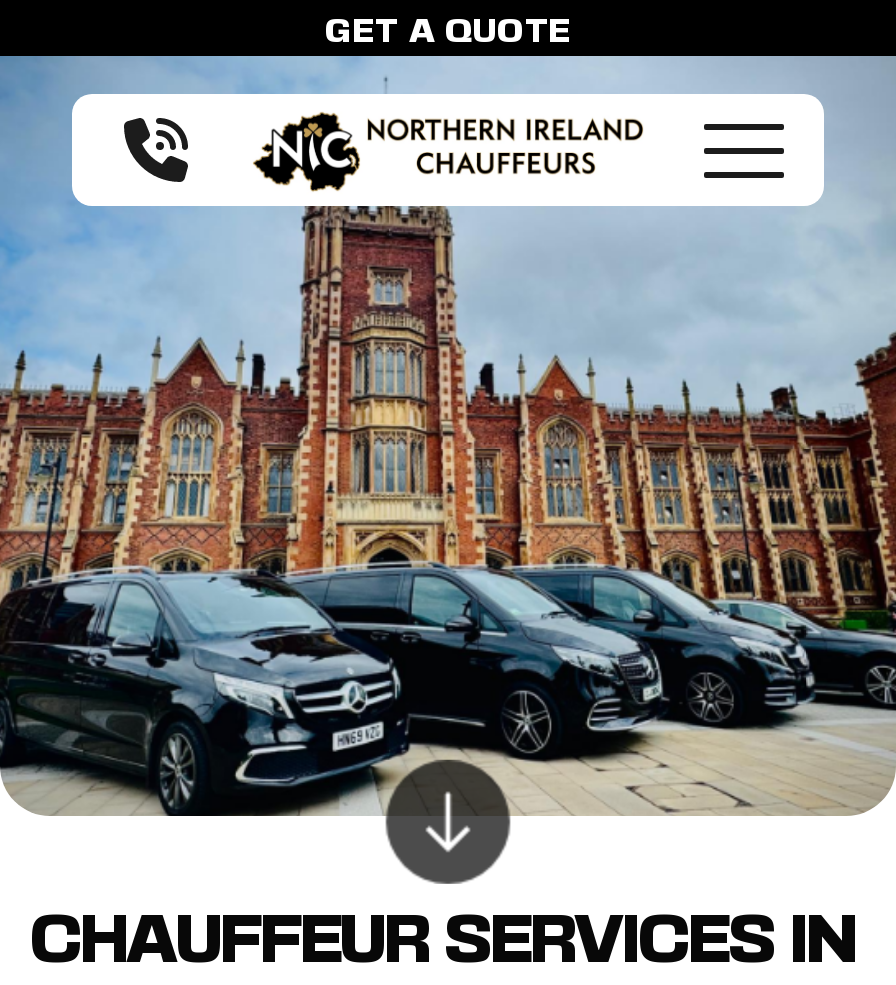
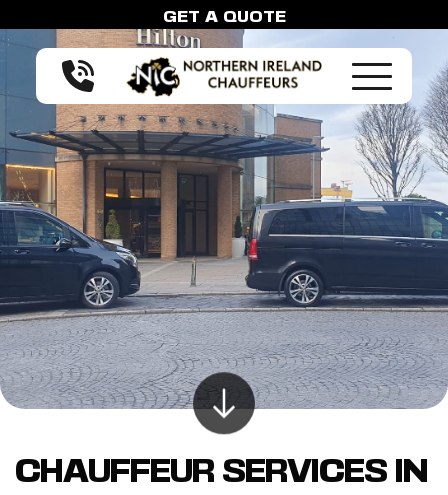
[6,54,890,886] [image] -> [3,28,445,443] [image]

